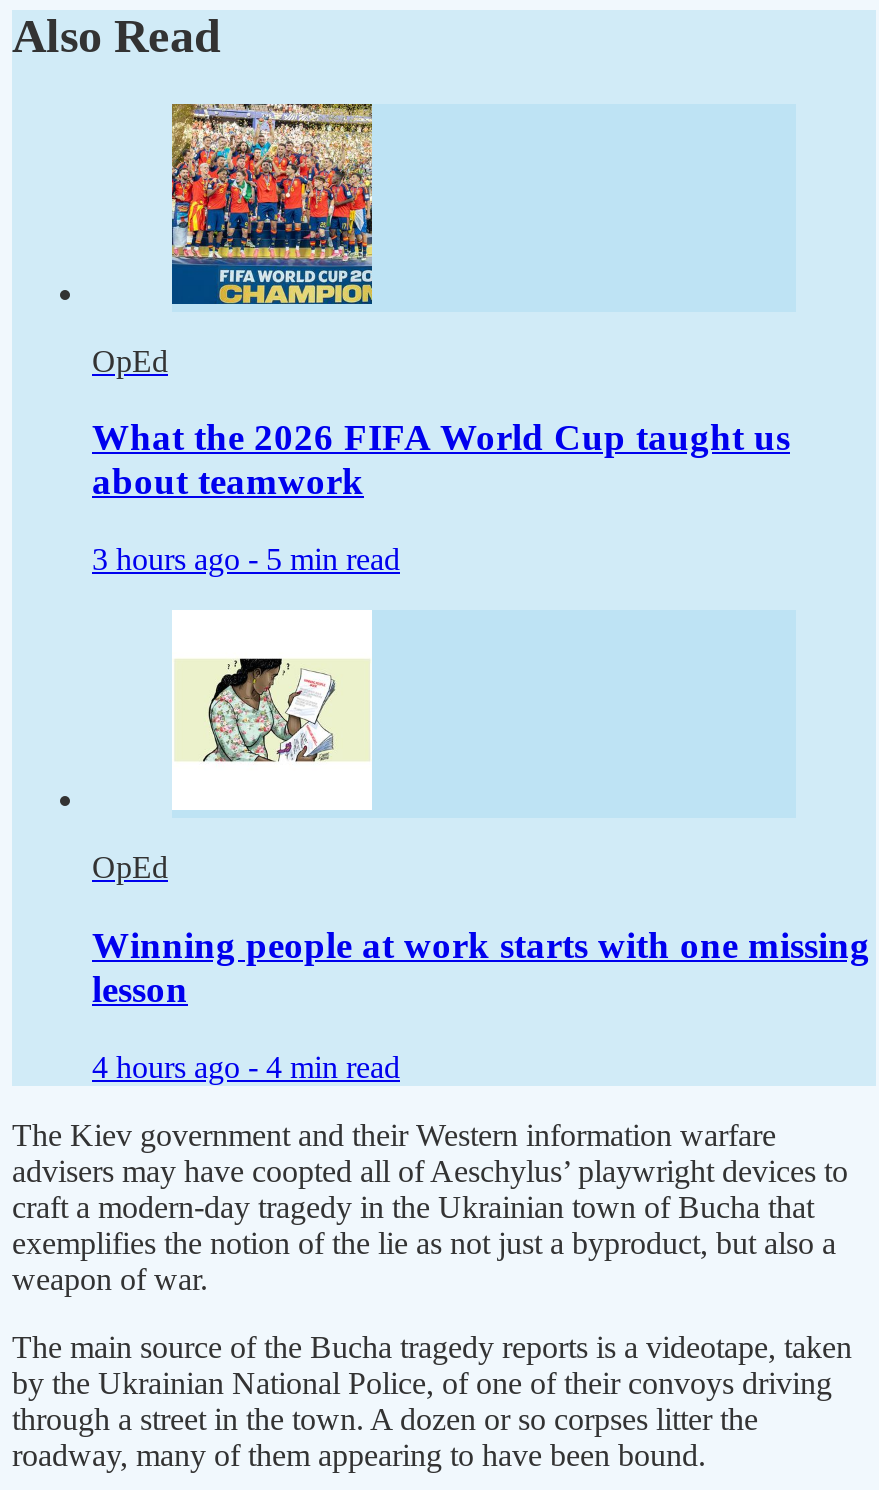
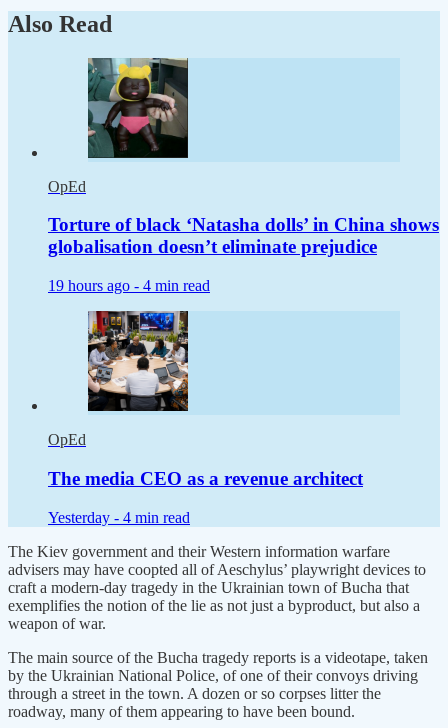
[170,102,374,306] [image] -> [87,58,189,159] [image]
[92,417,790,503] What the 2026 FIFA World Cup taught us | about teamwork -> [48,214,439,257] Torture of black ‘Natasha dolls’ in China shows | globalisation doesn’t eliminate prejudice
[92,542,400,576] 3 hours ago - 5 min read -> [48,277,210,294] 19 hours ago - 4 min read
[170,610,374,812] [image] -> [87,310,189,412] [image]
[92,924,870,1010] Winning people at work starts with one missing | lesson -> [48,468,363,489] The media CEO as a revenue architect
[92,1049,400,1083] 4 hours ago - 4 min read -> [48,509,190,526] Yesterday - 4 min read

